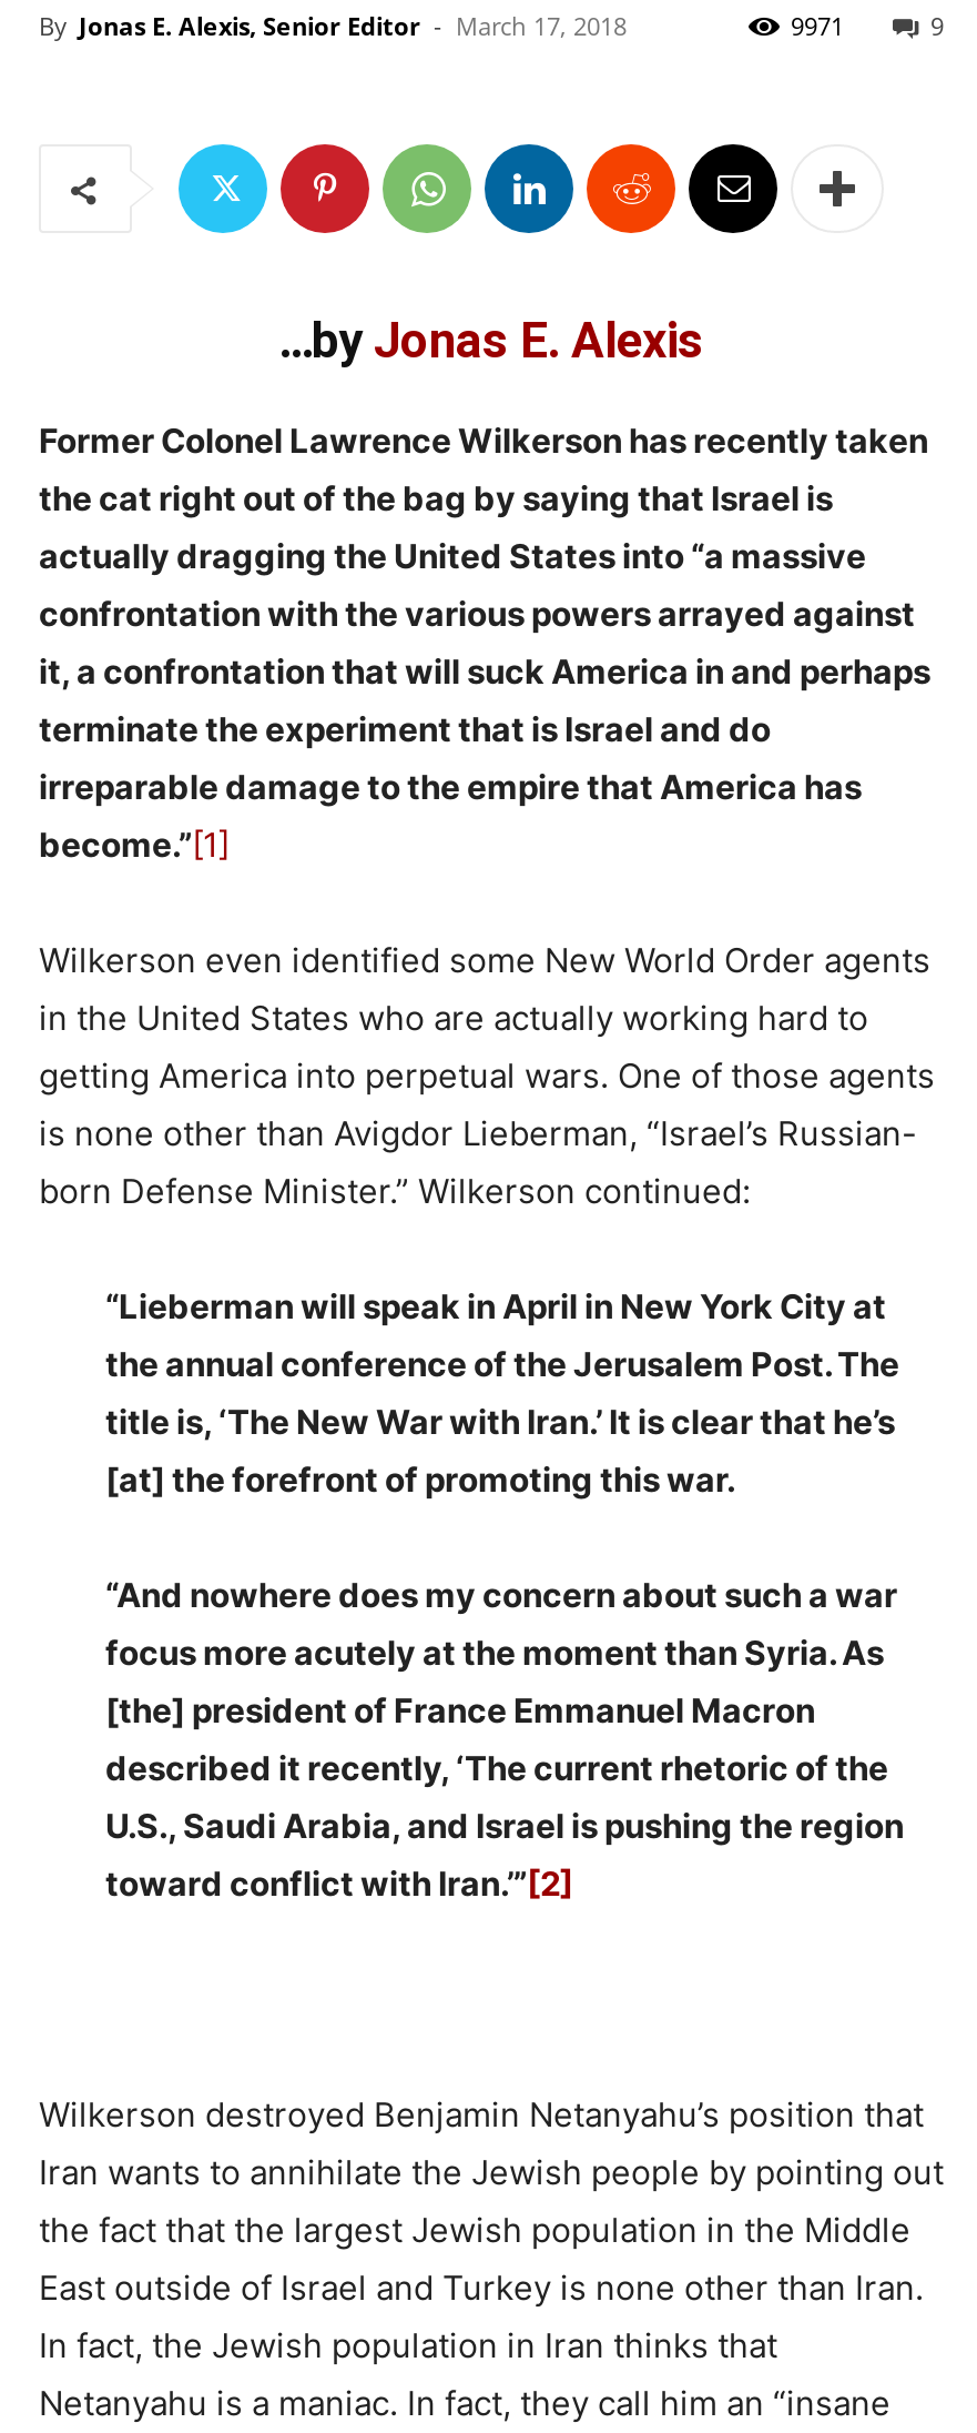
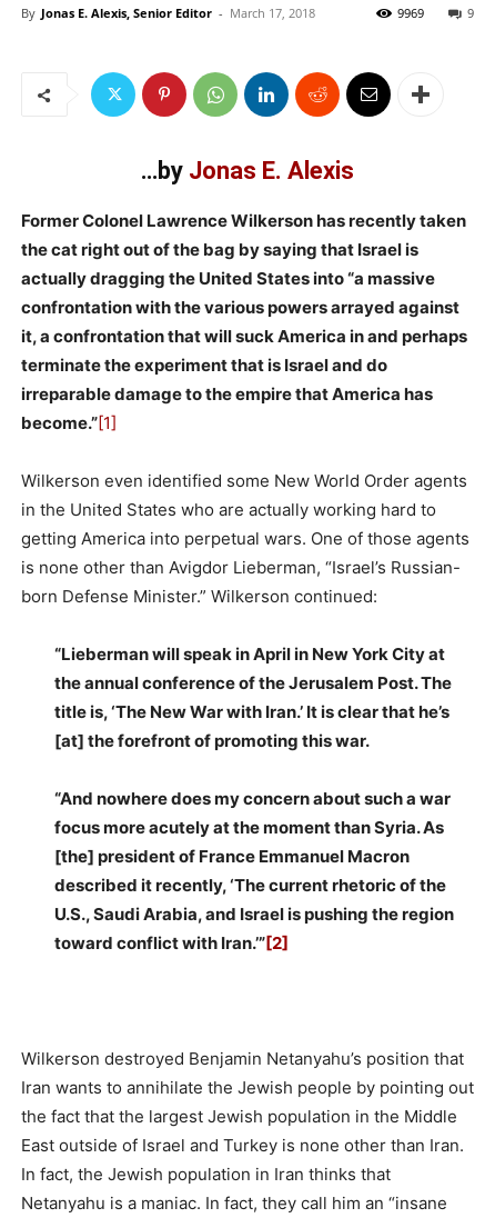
[791,9,844,42] 9971 -> [397,4,424,21] 9969

